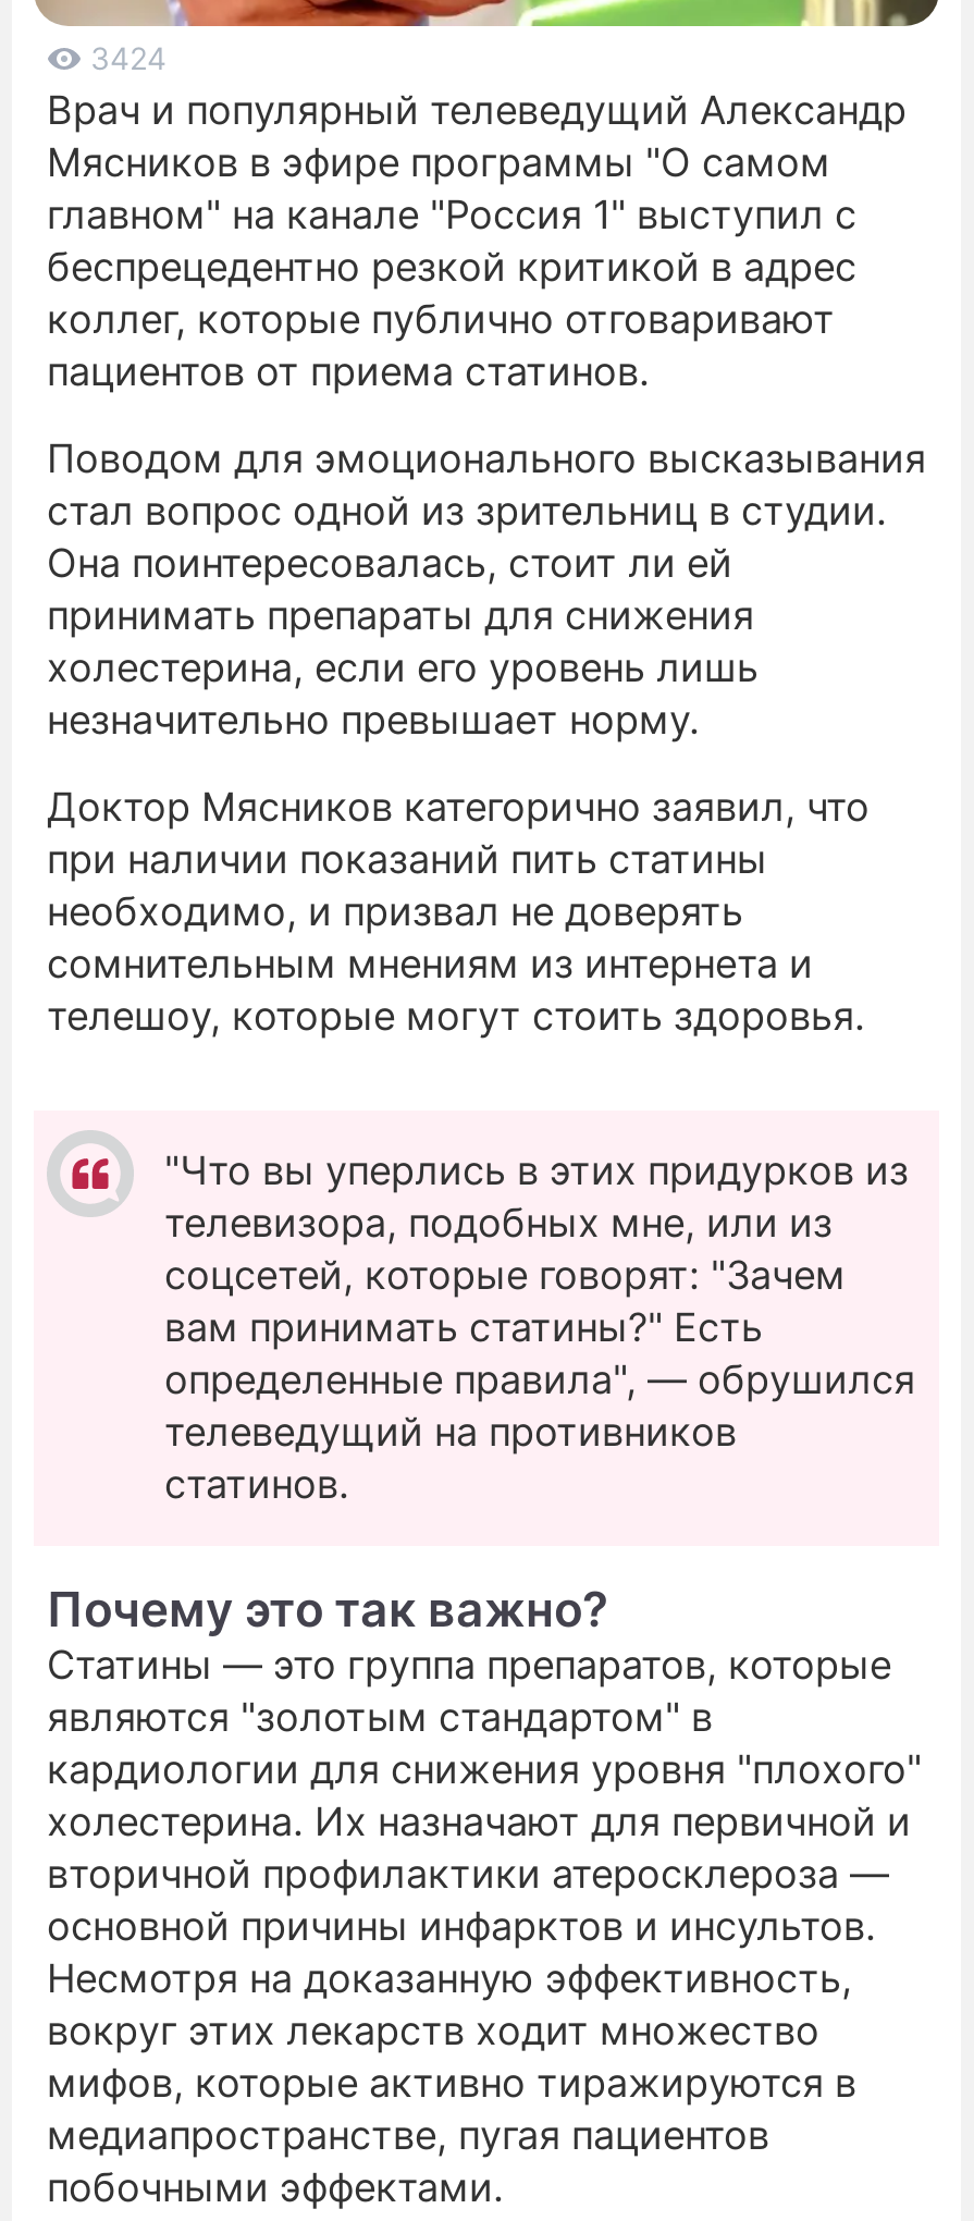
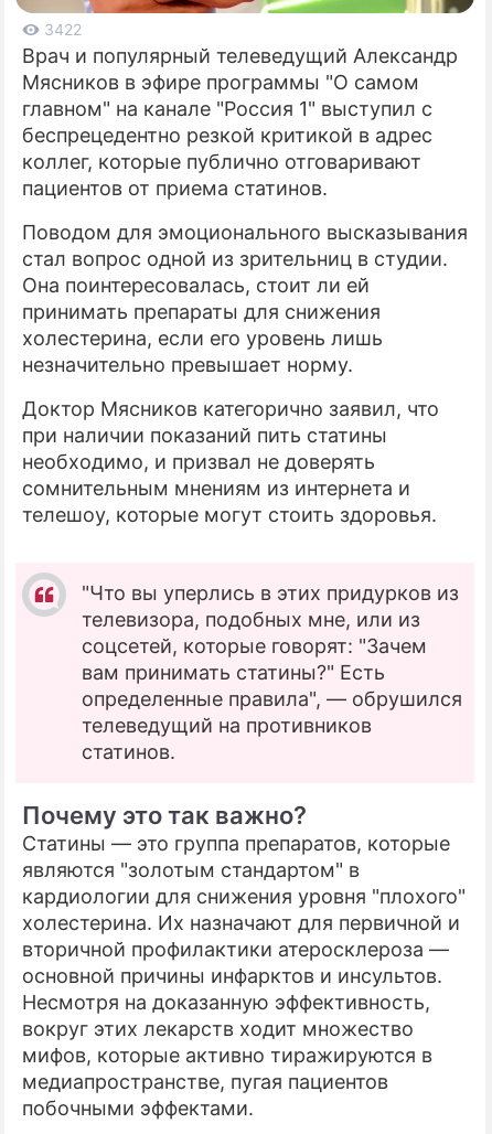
[90,39,167,76] 3424 -> [44,20,82,38] 3422

